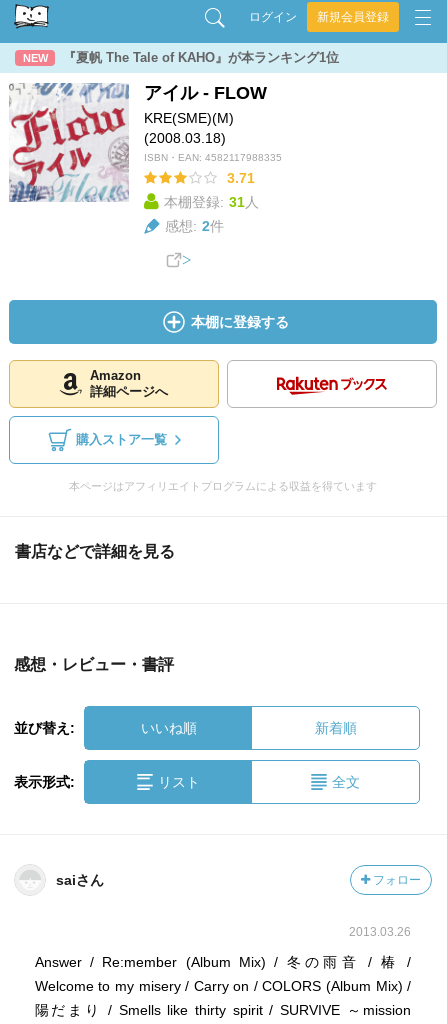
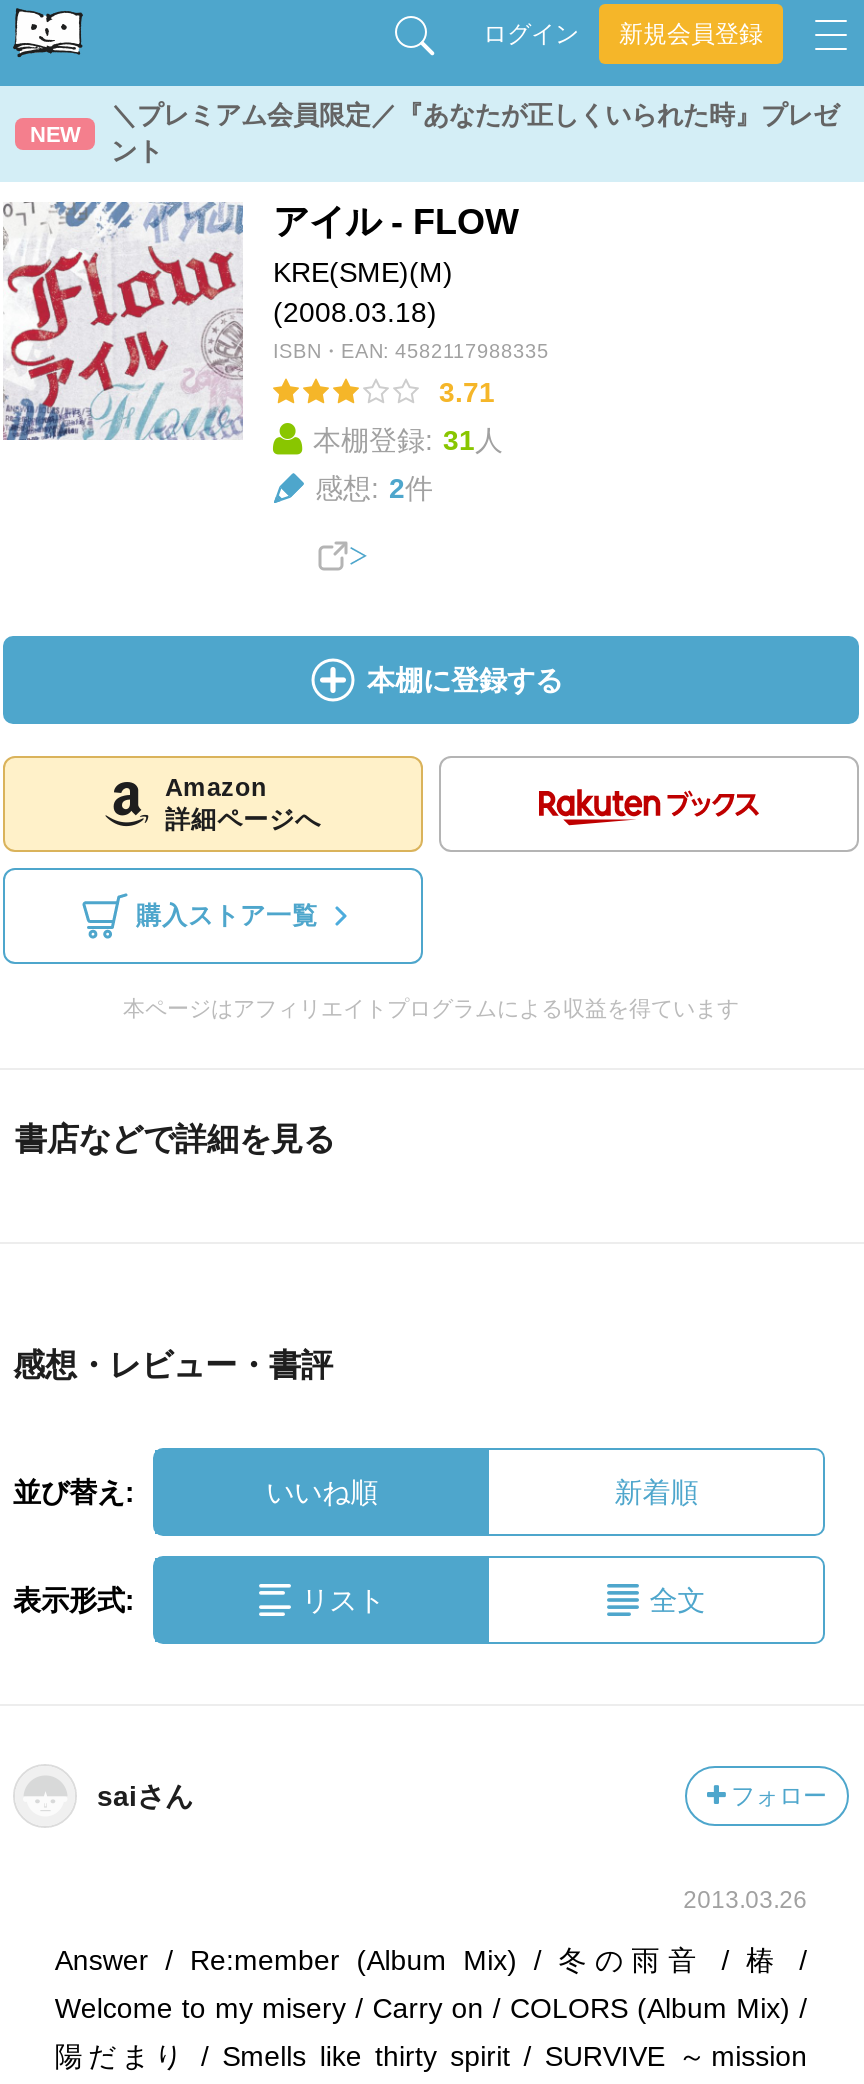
[63,50,339,65] 『夏帆 The Tale of KAHO』が本ランキング1位 -> [111,100,839,166] ＼プレミアム会員限定／『あなたが正しくいられた時』プレゼ | ント

